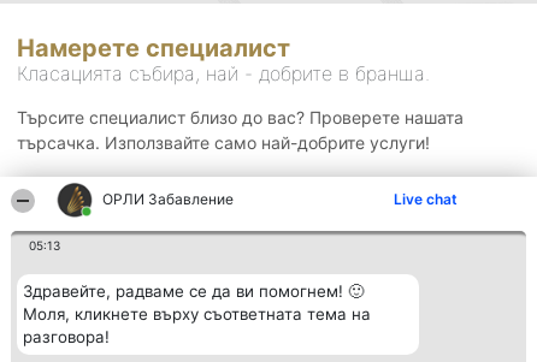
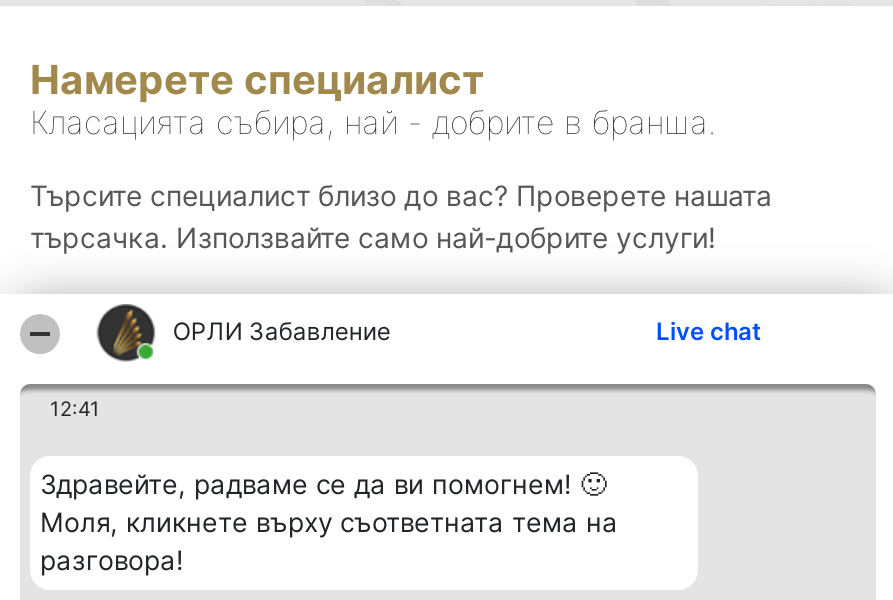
[29,238,60,253] 05:13 -> [50,396,100,420] 12:41

